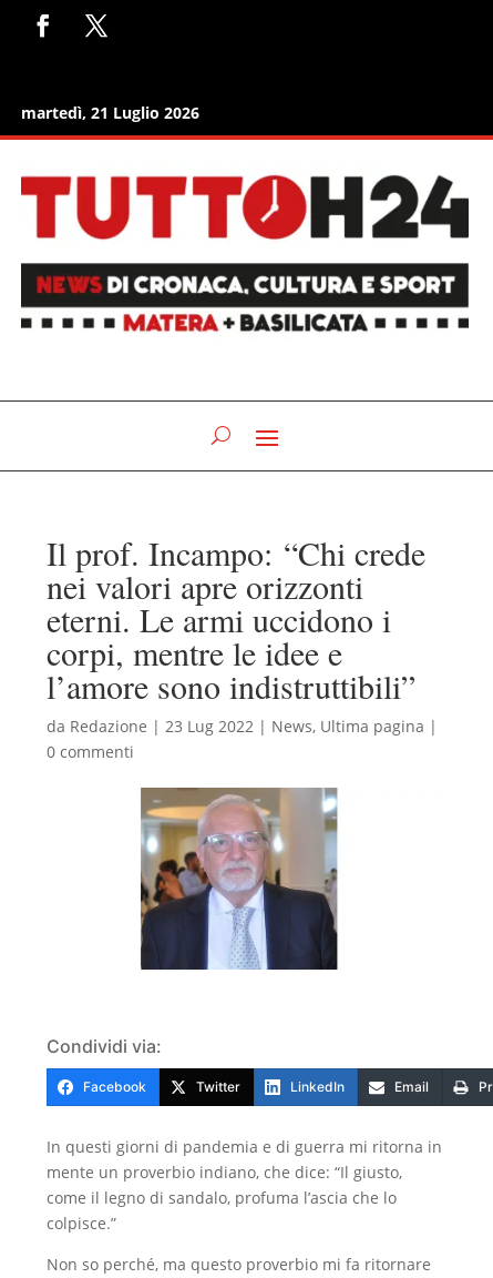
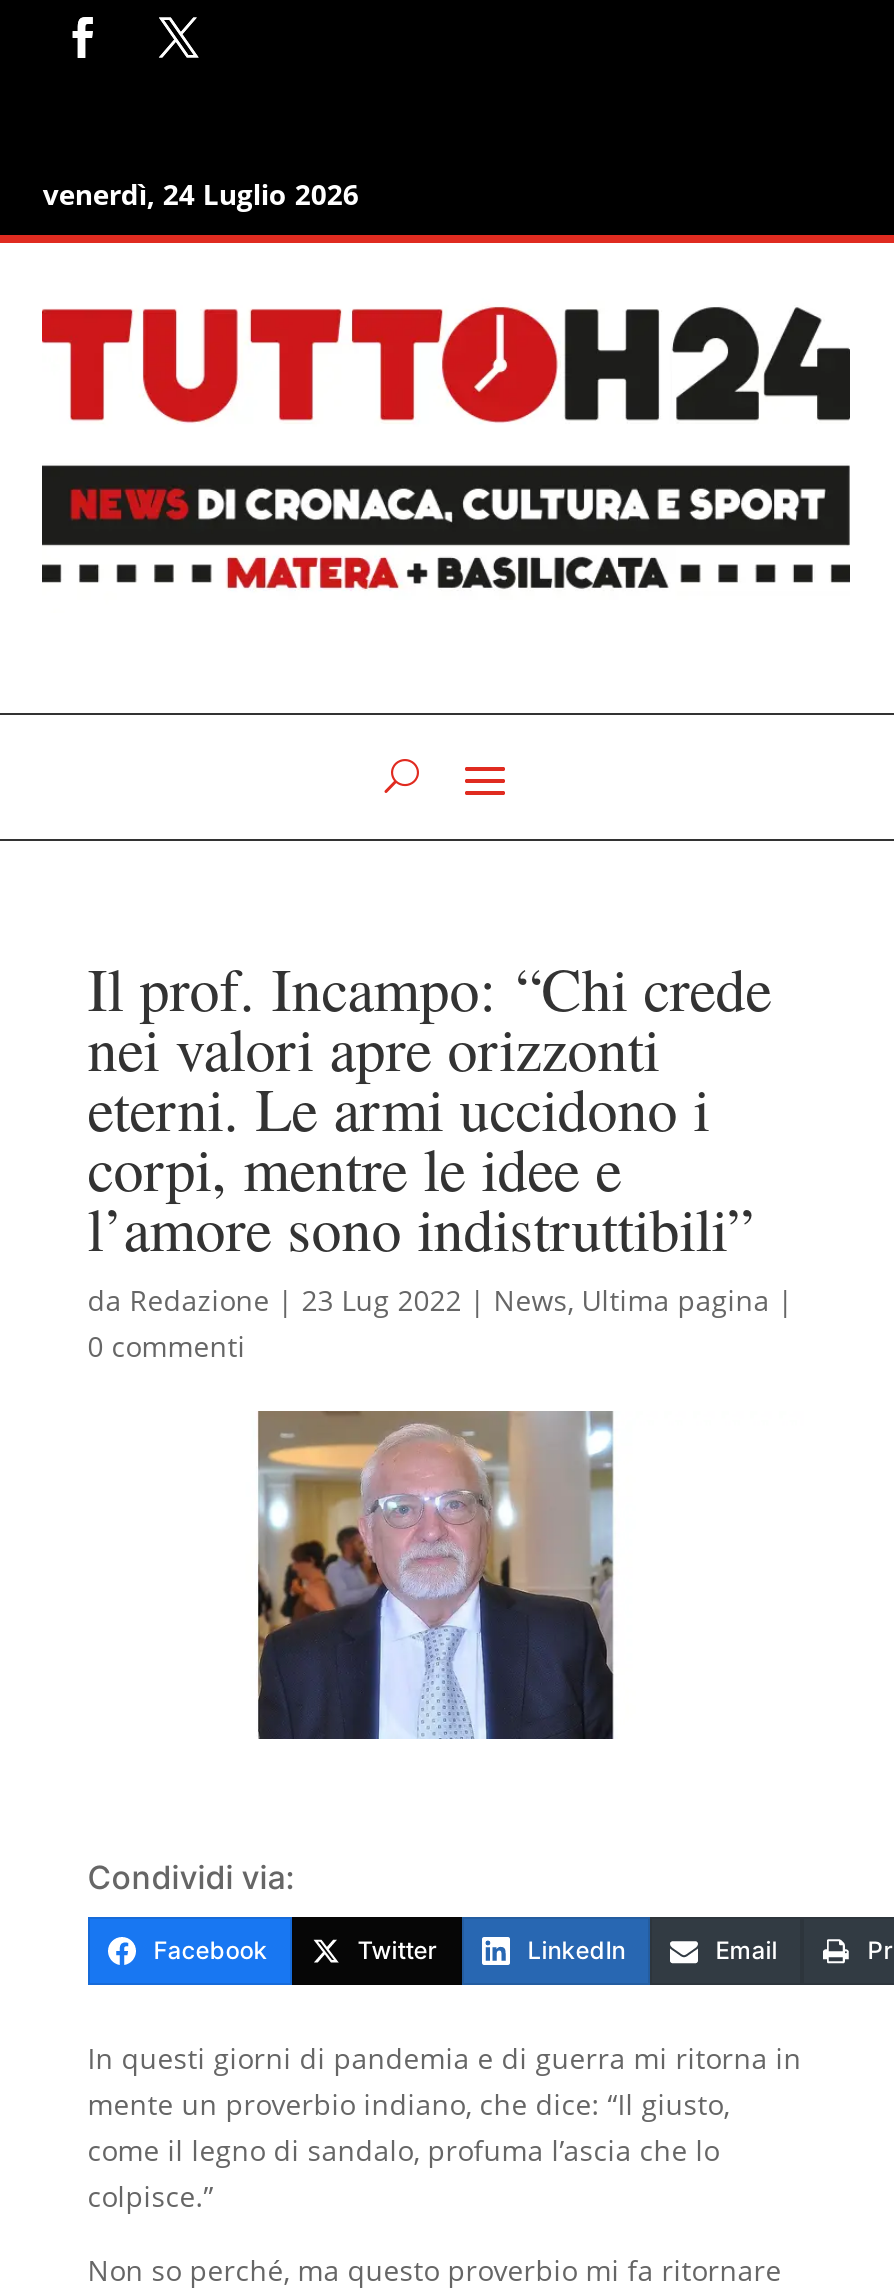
[21,102,200,123] martedì, 21 Luglio 2026 -> [43,175,359,213] venerdì, 24 Luglio 2026

